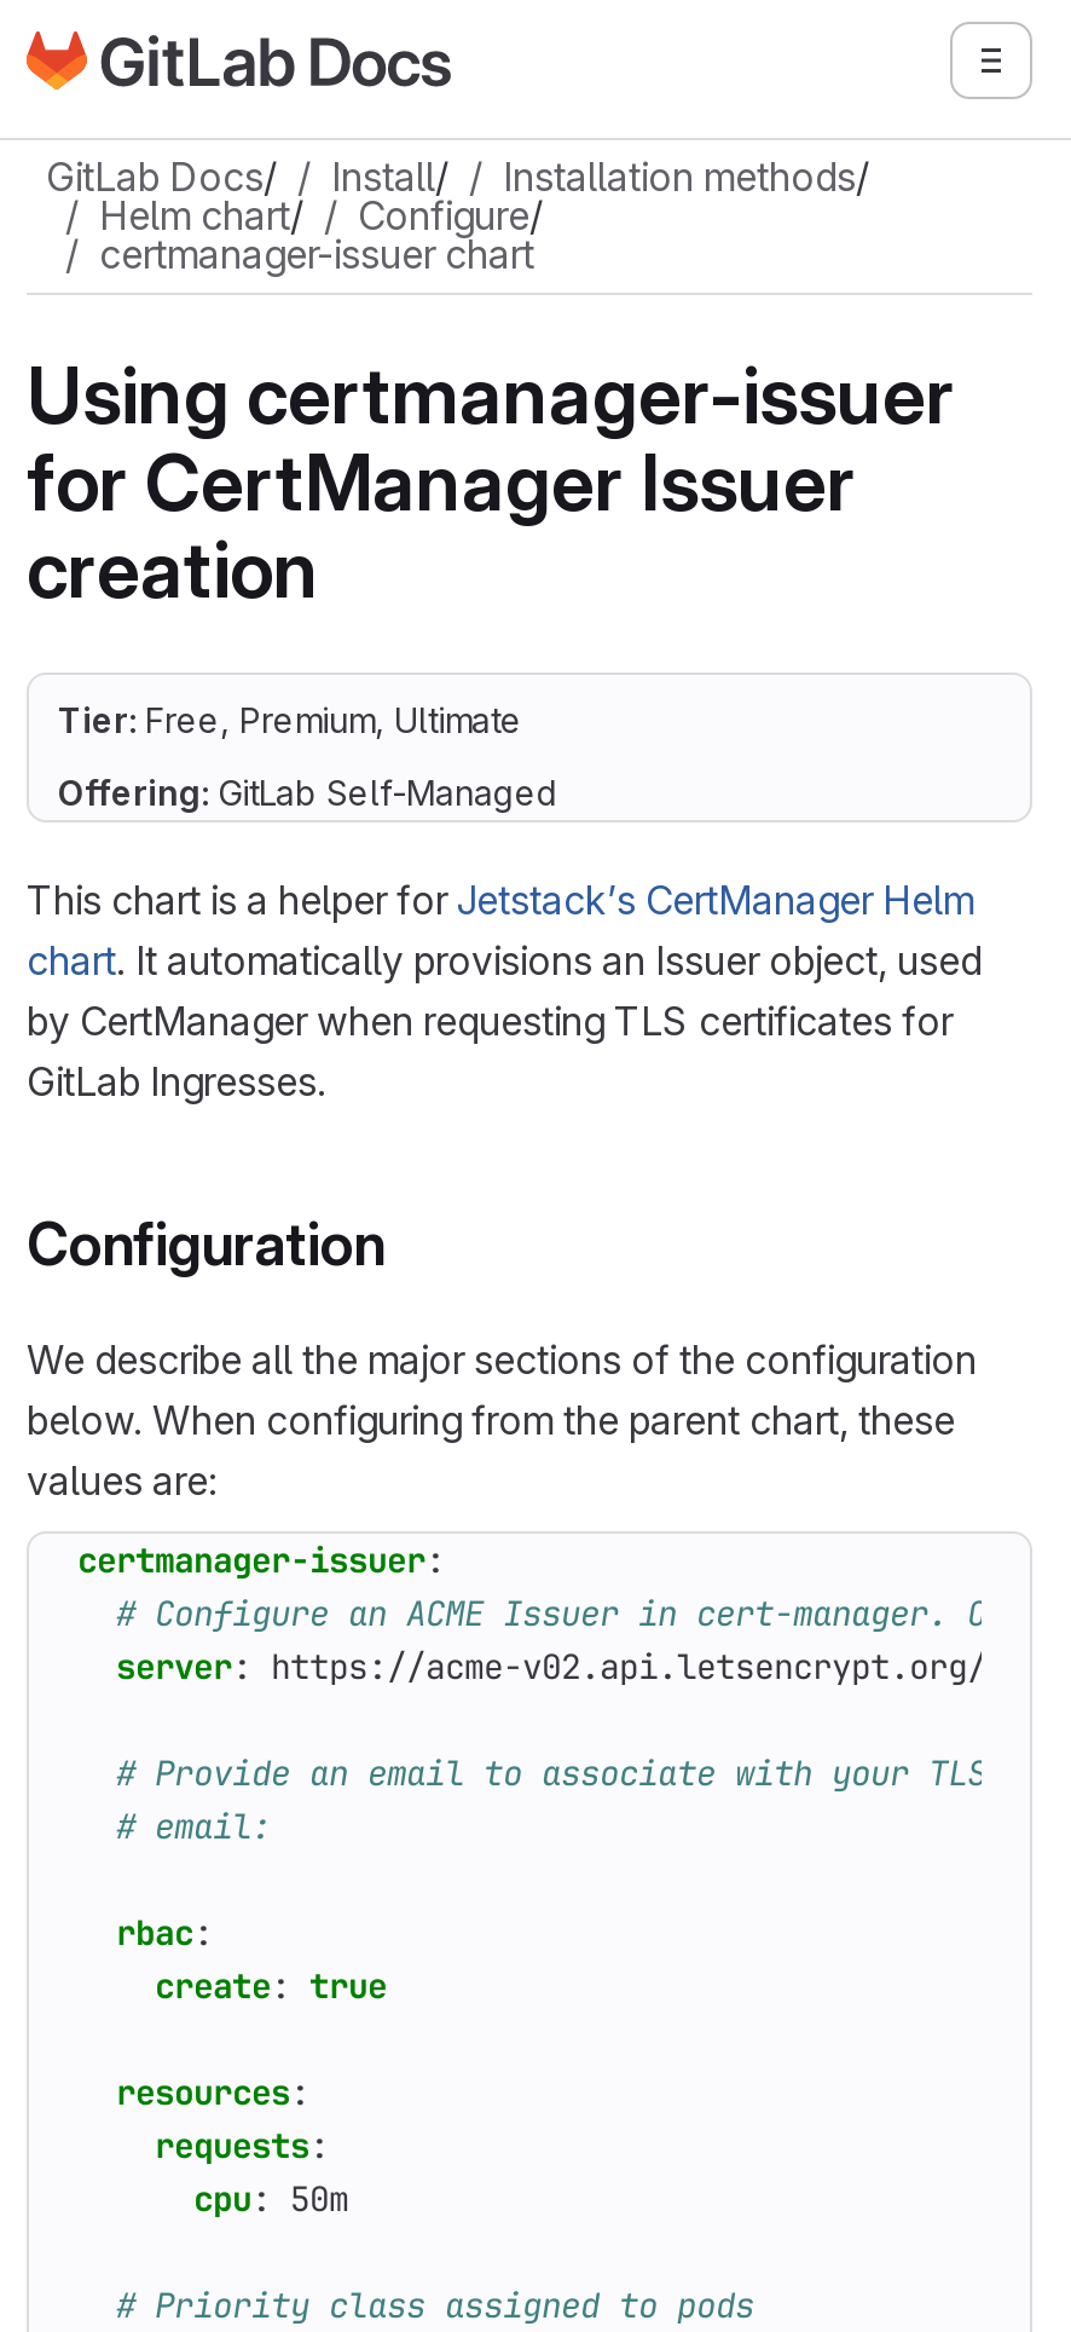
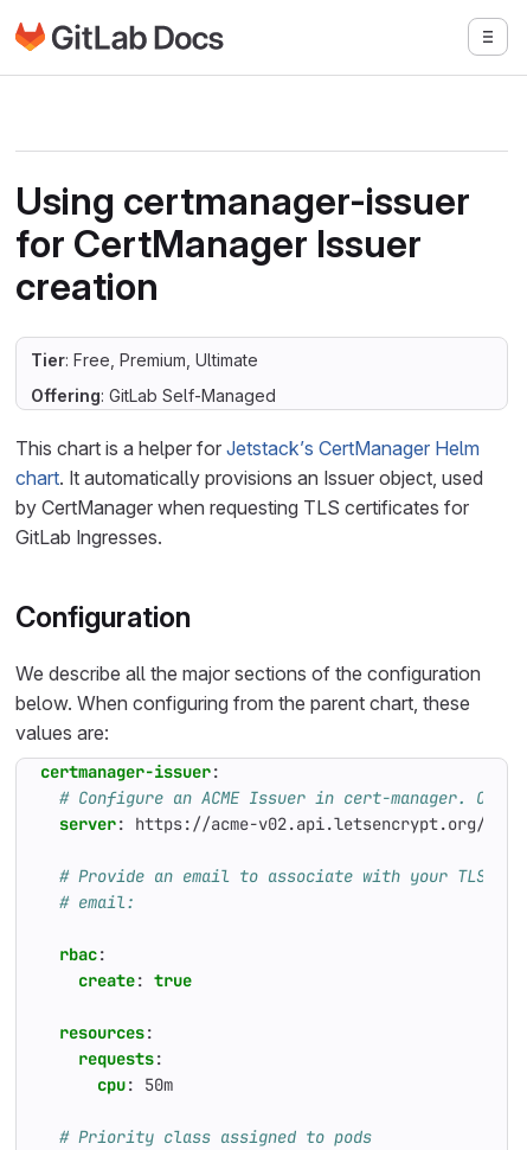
[46,152,870,278] GitLab Docs/ | Install/ | Installation methods/ | Helm chart/ | Configure/ | certmanager-issuer chart -> none

